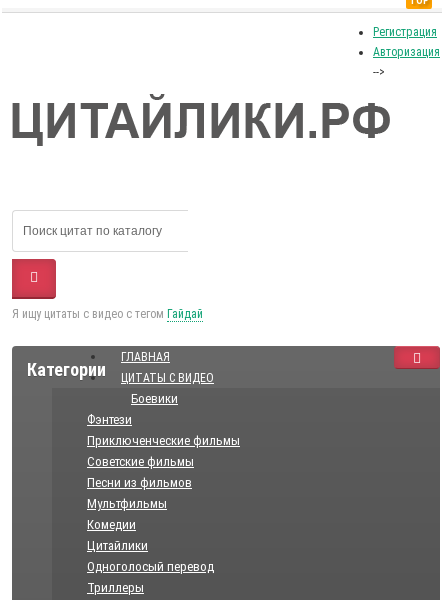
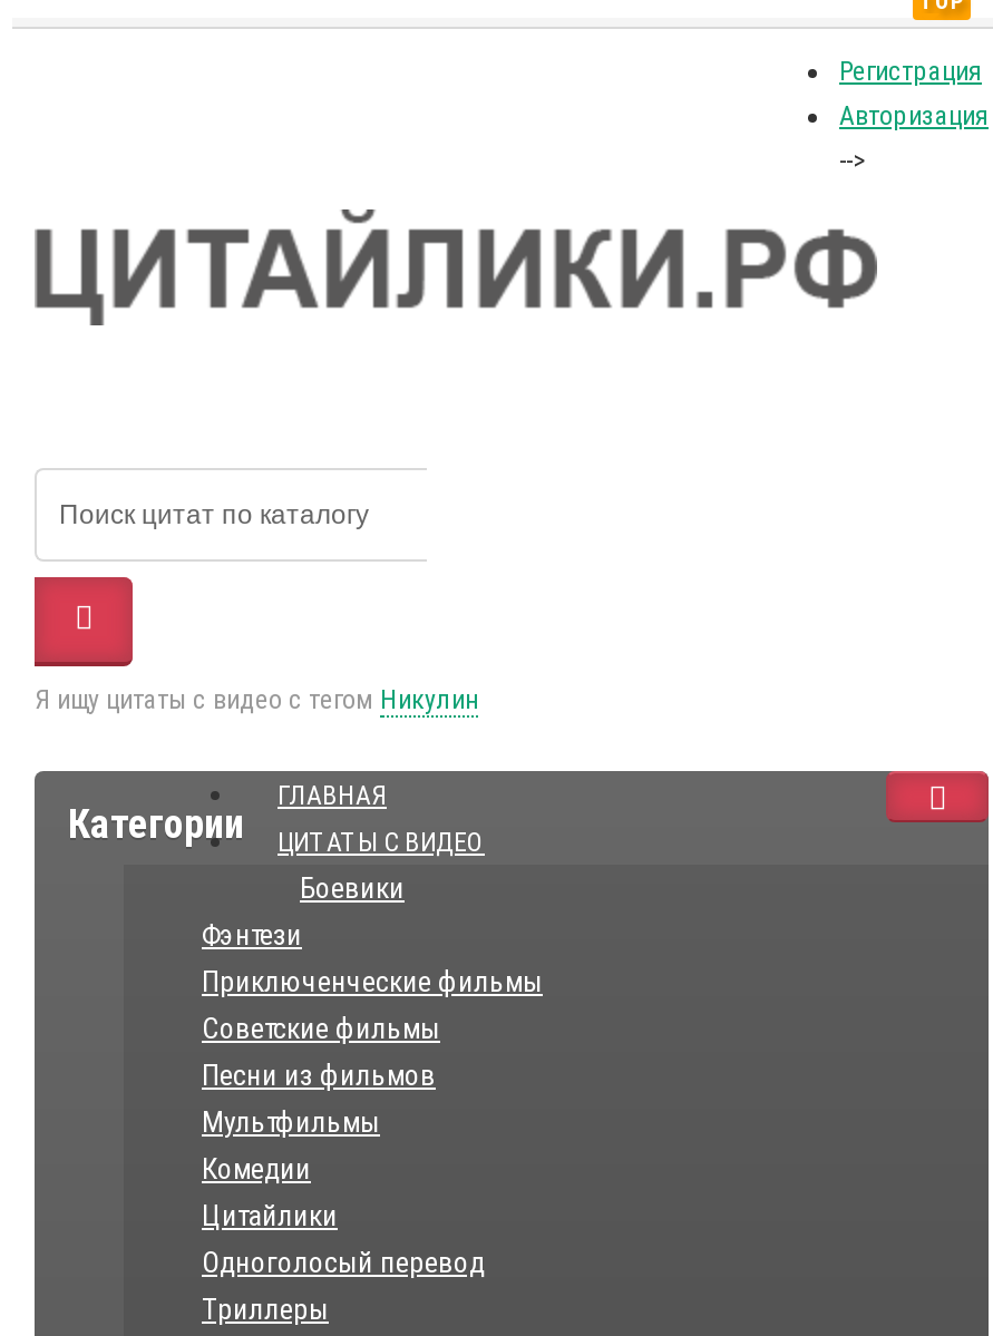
[12,307,203,321] Я ищу цитаты с видео с тегом Гайдай -> [35,684,478,715] Я ищу цитаты с видео с тегом Никулин

